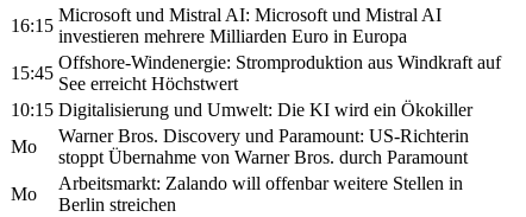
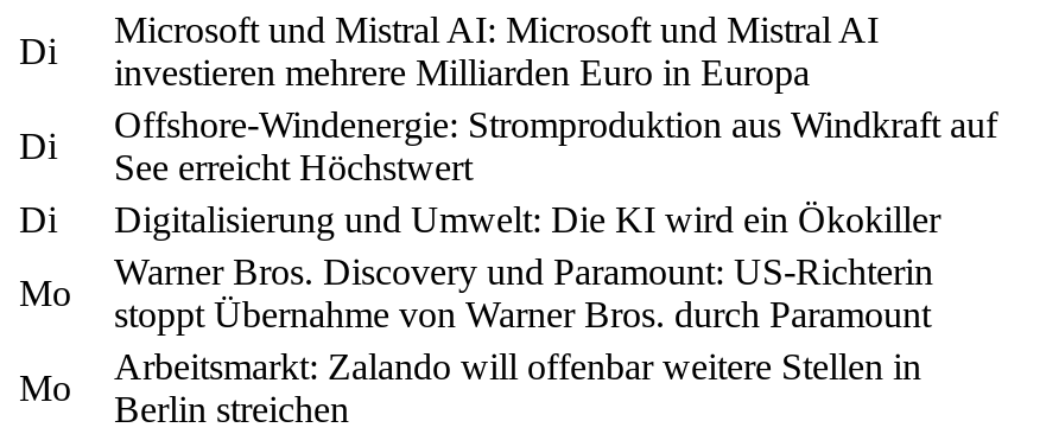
[11,15,54,35] 16:15 -> [19,31,57,71] Di
[11,63,54,83] 15:45 -> [19,125,57,166] Di
[11,99,472,120] 10:15 Digitalisierung und Umwelt: Die KI wird ein Ökokiller -> [19,199,940,239] Di | Digitalisierung und Umwelt: Die KI wird ein Ökokiller

